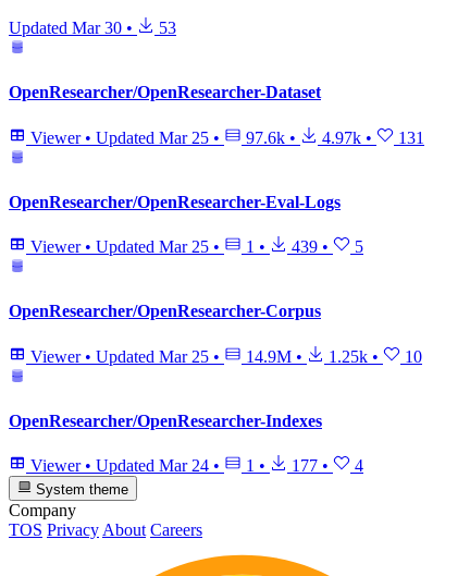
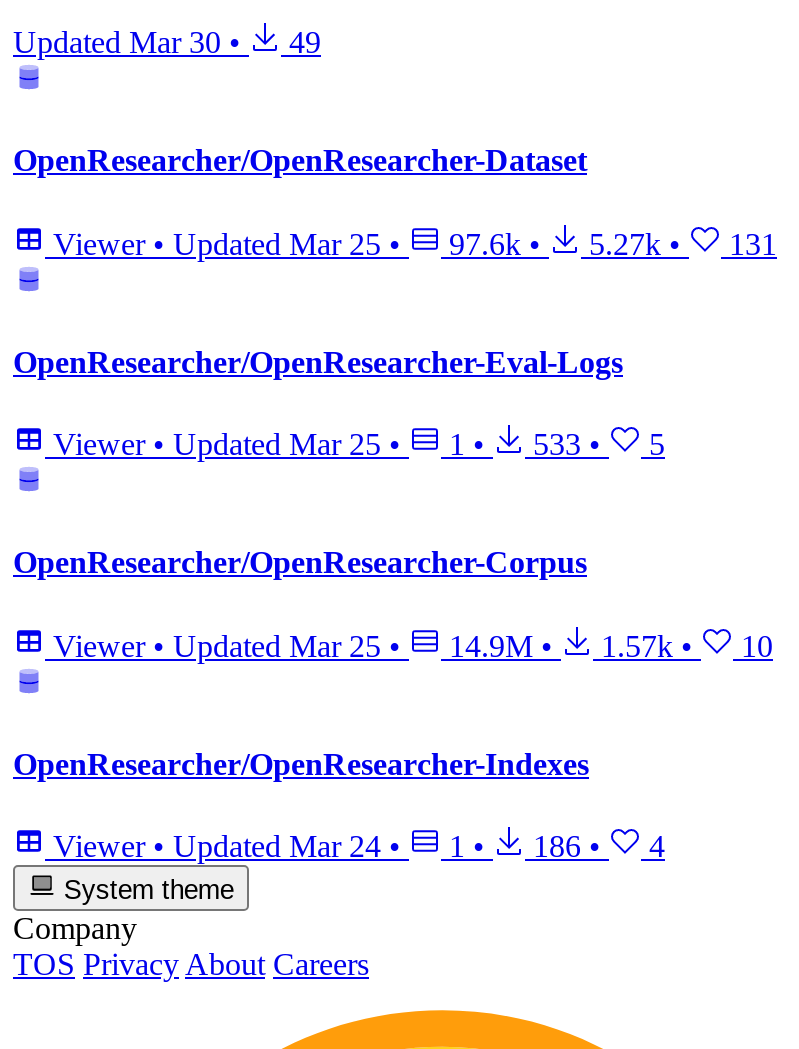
[9,19,176,37] Updated Mar 30 • 53 -> [13,25,321,59] Updated Mar 30 • 49
[26,128,424,147] Viewer • Updated Mar 25 • 97.6k • 4.97k • 131 -> [45,226,777,260] Viewer • Updated Mar 25 • 97.6k • 5.27k • 131
[26,238,363,256] Viewer • Updated Mar 25 • 1 • 439 • 5 -> [45,427,665,461] Viewer • Updated Mar 25 • 1 • 533 • 5
[26,347,422,366] Viewer • Updated Mar 25 • 14.9M • 1.25k • 10 -> [45,628,773,662] Viewer • Updated Mar 25 • 14.9M • 1.57k • 10
[26,456,363,475] Viewer • Updated Mar 24 • 1 • 177 • 4 -> [45,829,665,863] Viewer • Updated Mar 24 • 1 • 186 • 4

